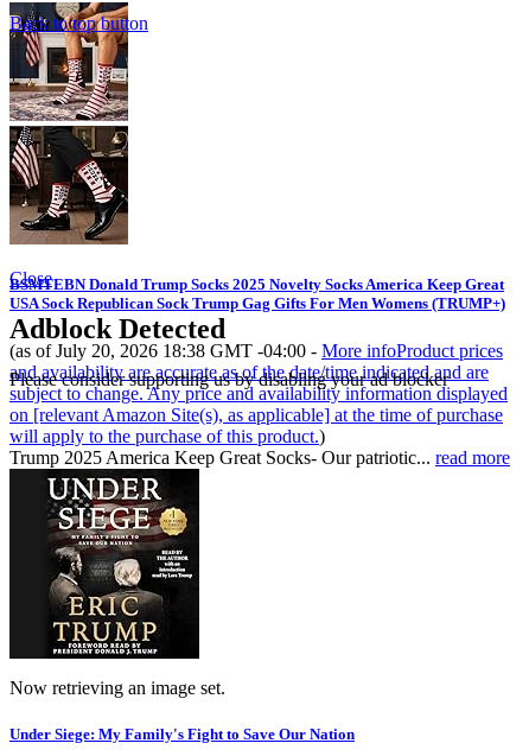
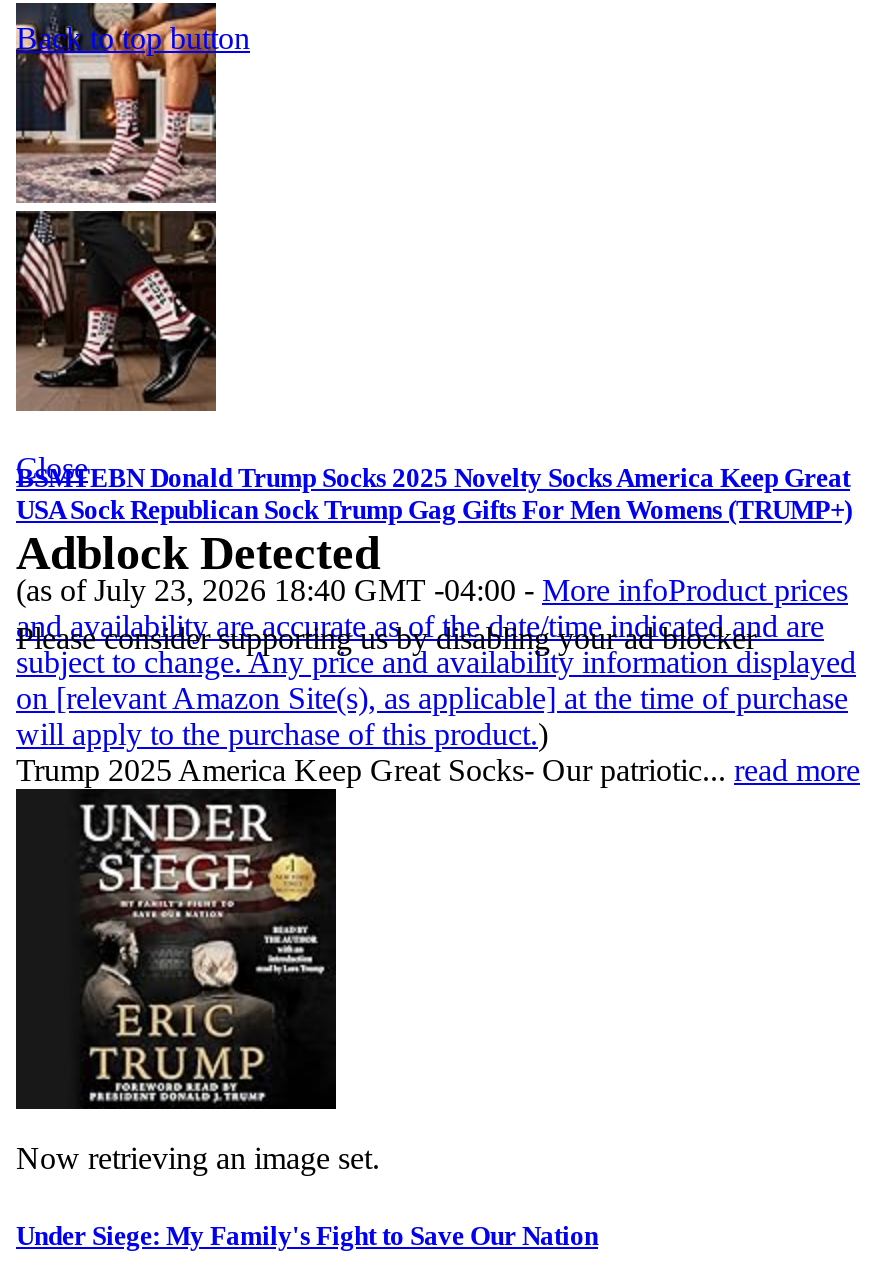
[9,340,503,360] (as of July 20, 2026 18:38 GMT -04:00 - More infoProduct prices -> [16,572,848,606] (as of July 23, 2026 18:40 GMT -04:00 - More infoProduct prices

